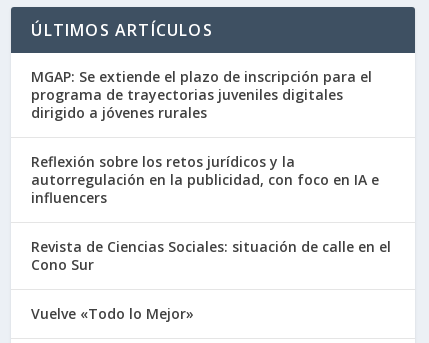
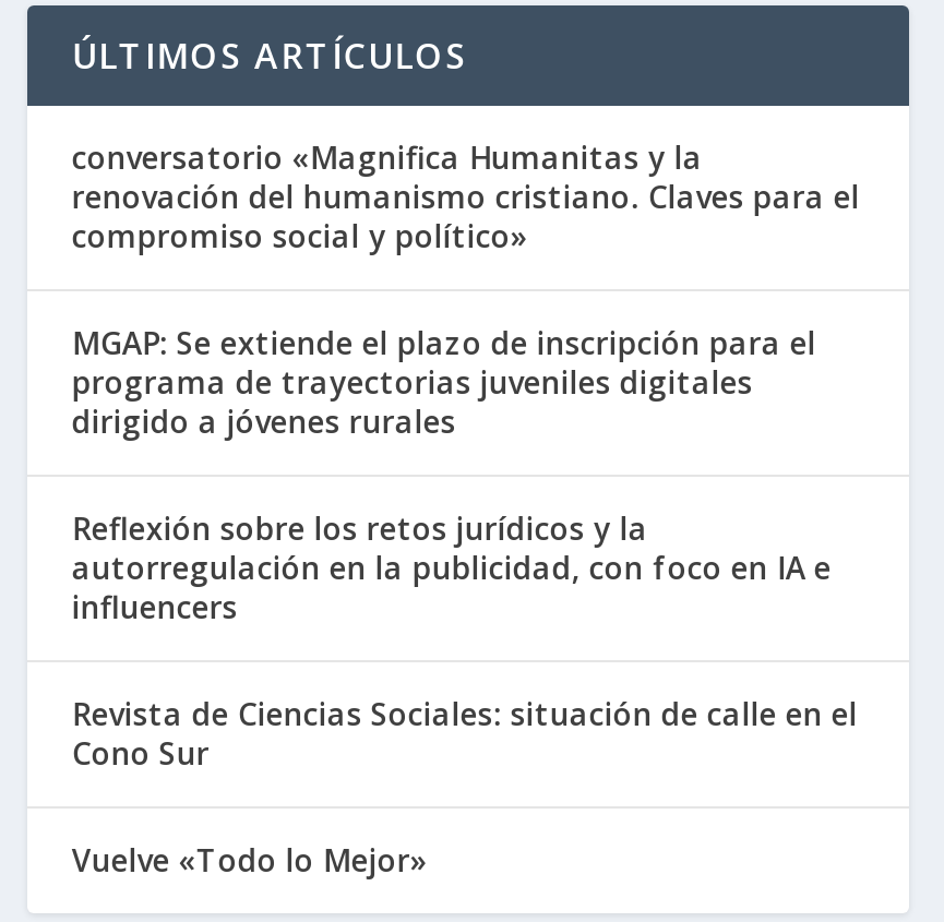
none -> [72,135,860,255] conversatorio «Magnifica Humanitas y la | renovación del humanismo cristiano. Claves para el | compromiso social y político»

